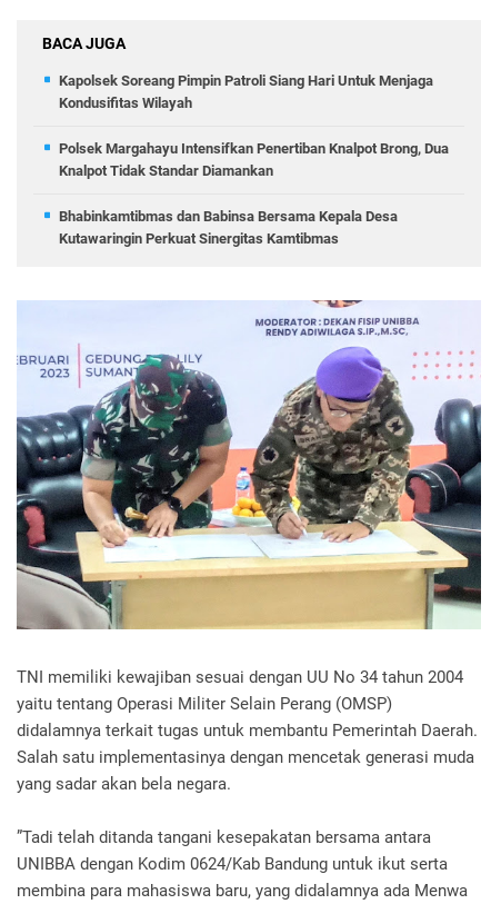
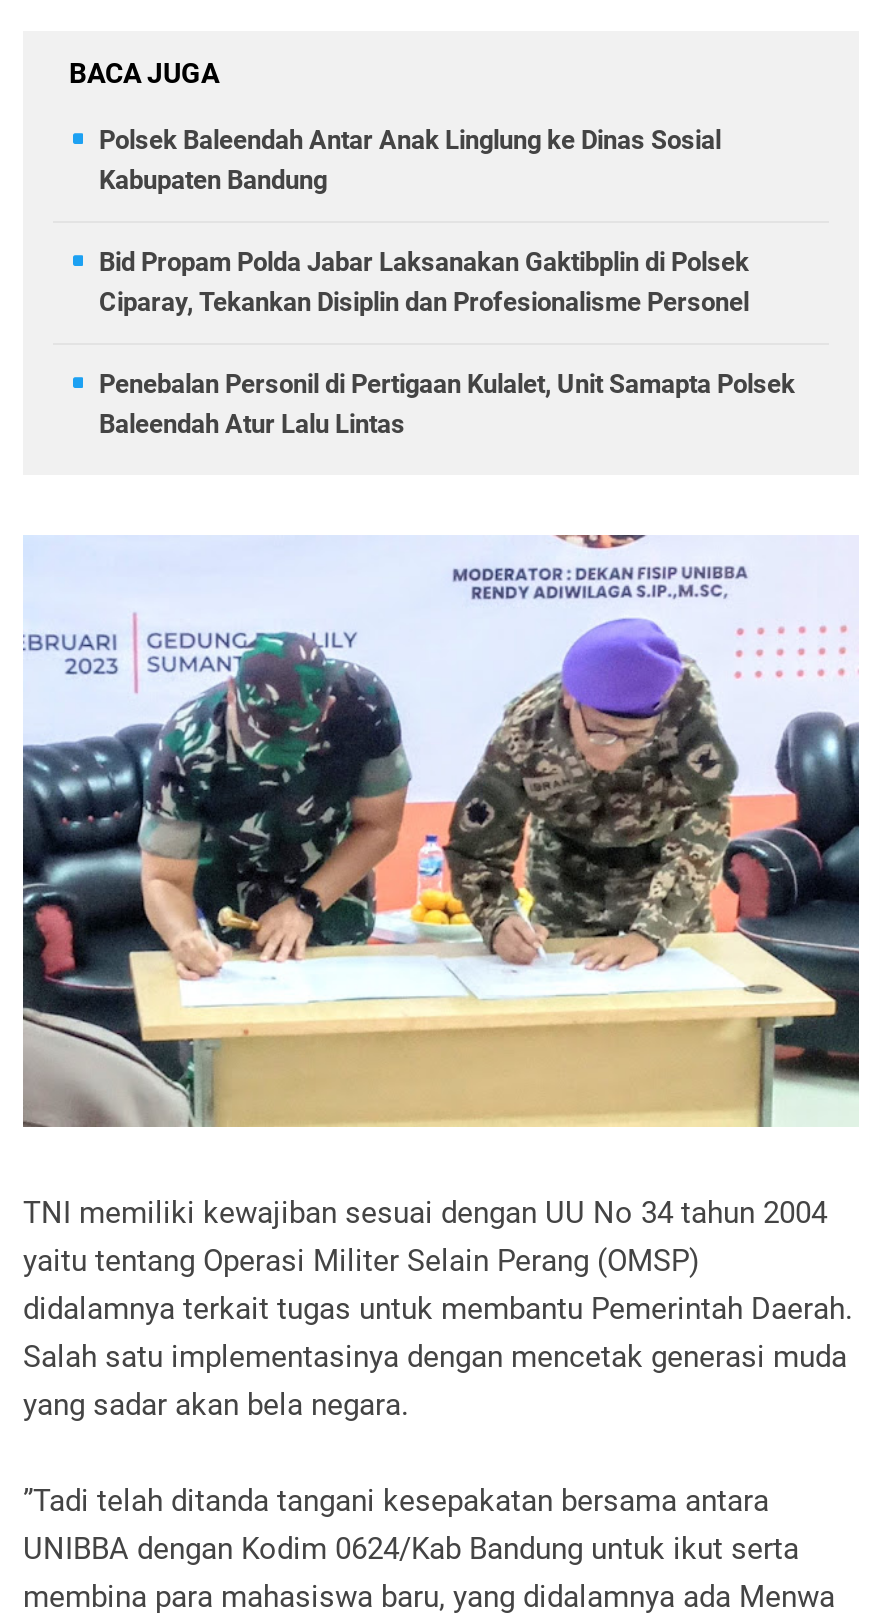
[59,72,433,111] Kapolsek Soreang Pimpin Patroli Siang Hari Untuk Menjaga | Kondusifitas Wilayah -> [99,125,721,195] Polsek Baleendah Antar Anak Linglung ke Dinas Sosial | Kabupaten Bandung
[59,140,449,179] Polsek Margahayu Intensifkan Penertiban Knalpot Brong, Dua | Knalpot Tidak Standar Diamankan -> [99,247,749,317] Bid Propam Polda Jabar Laksanakan Gaktibplin di Polsek | Ciparay, Tekankan Disiplin dan Profesionalisme Personel
[59,208,398,247] Bhabinkamtibmas dan Babinsa Bersama Kepala Desa | Kutawaringin Perkuat Sinergitas Kamtibmas -> [99,369,795,439] Penebalan Personil di Pertigaan Kulalet, Unit Samapta Polsek | Baleendah Atur Lalu Lintas

